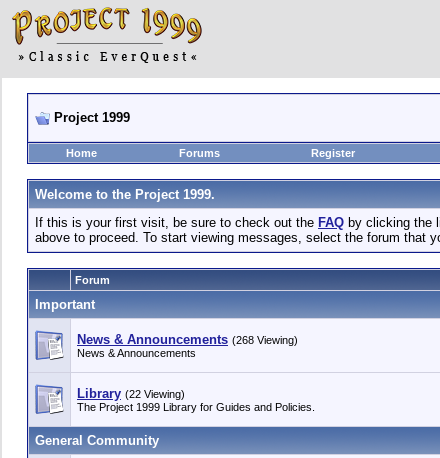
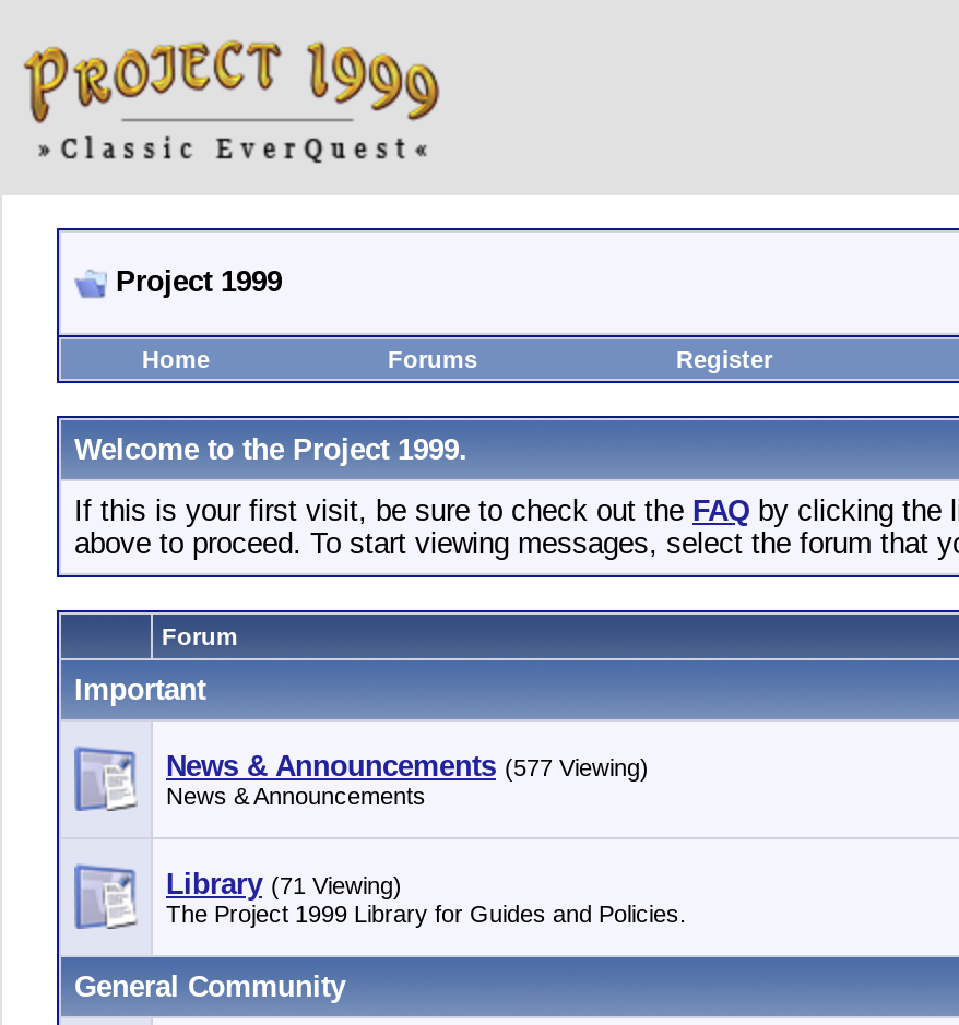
[77,332,298,347] News & Announcements (268 Viewing) -> [166,750,649,783] News & Announcements (577 Viewing)
[77,386,185,401] Library (22 Viewing) -> [166,868,402,901] Library (71 Viewing)

